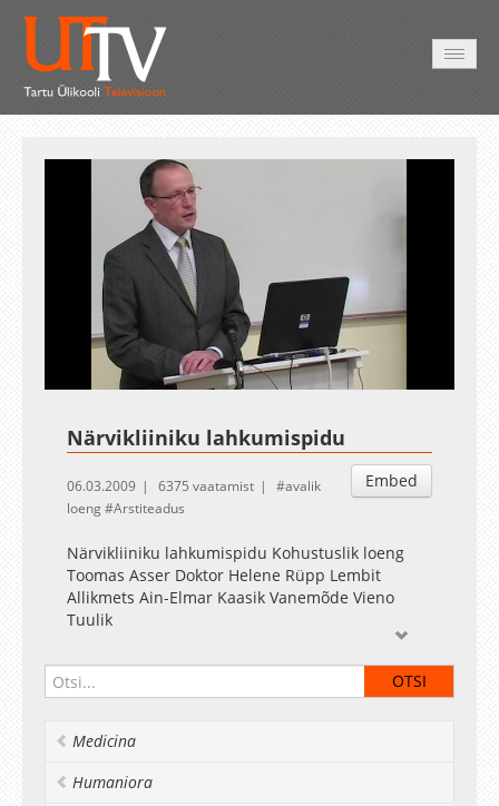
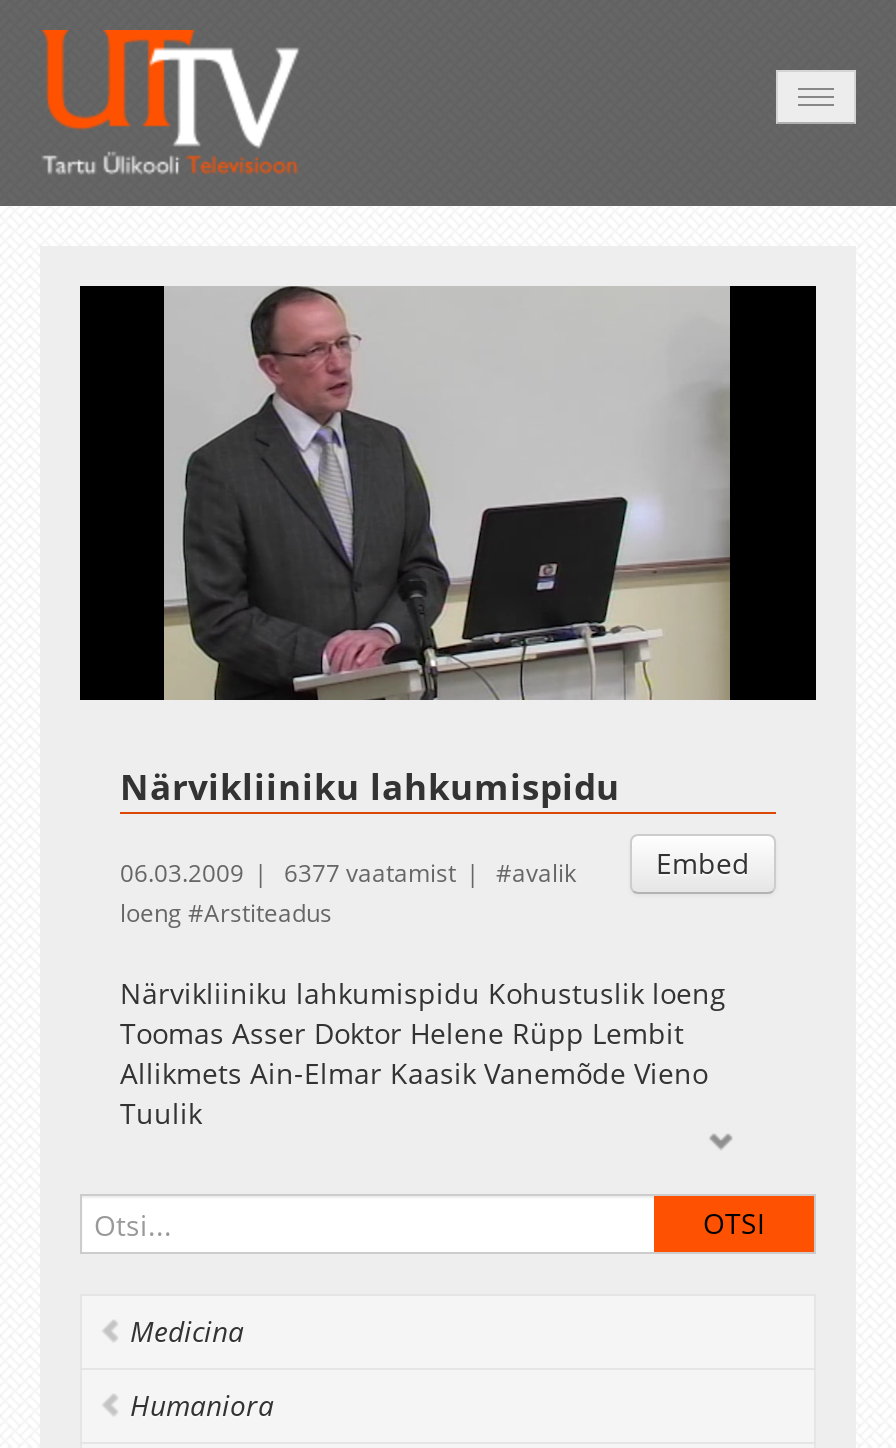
[67,476,321,495] 06.03.2009 6375 vaatamist avalik -> [120,856,576,890] 06.03.2009 6377 vaatamist avalik

